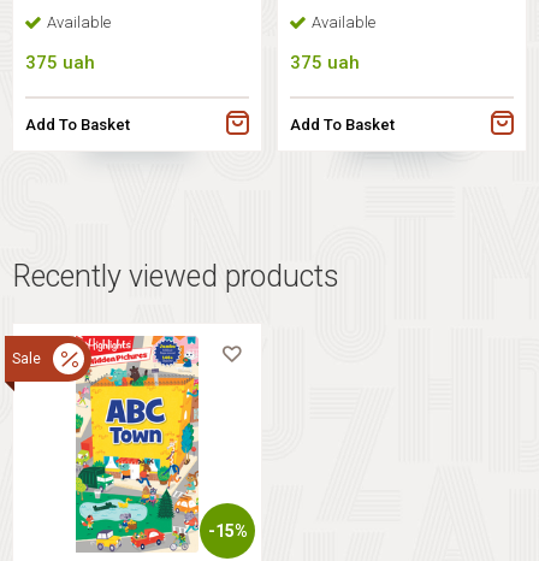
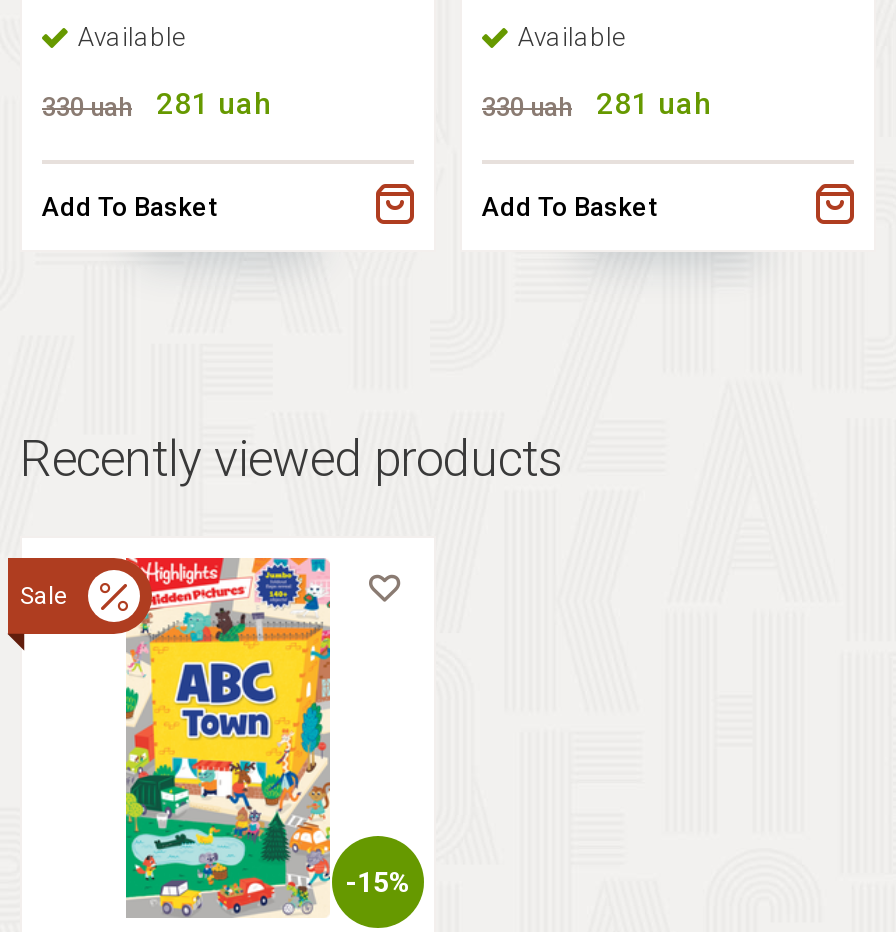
[25,52,95,73] 375 uah -> [42,86,272,122] 330uah | 281 uah
[290,52,360,73] 375 uah -> [482,86,712,122] 330uah | 281 uah

